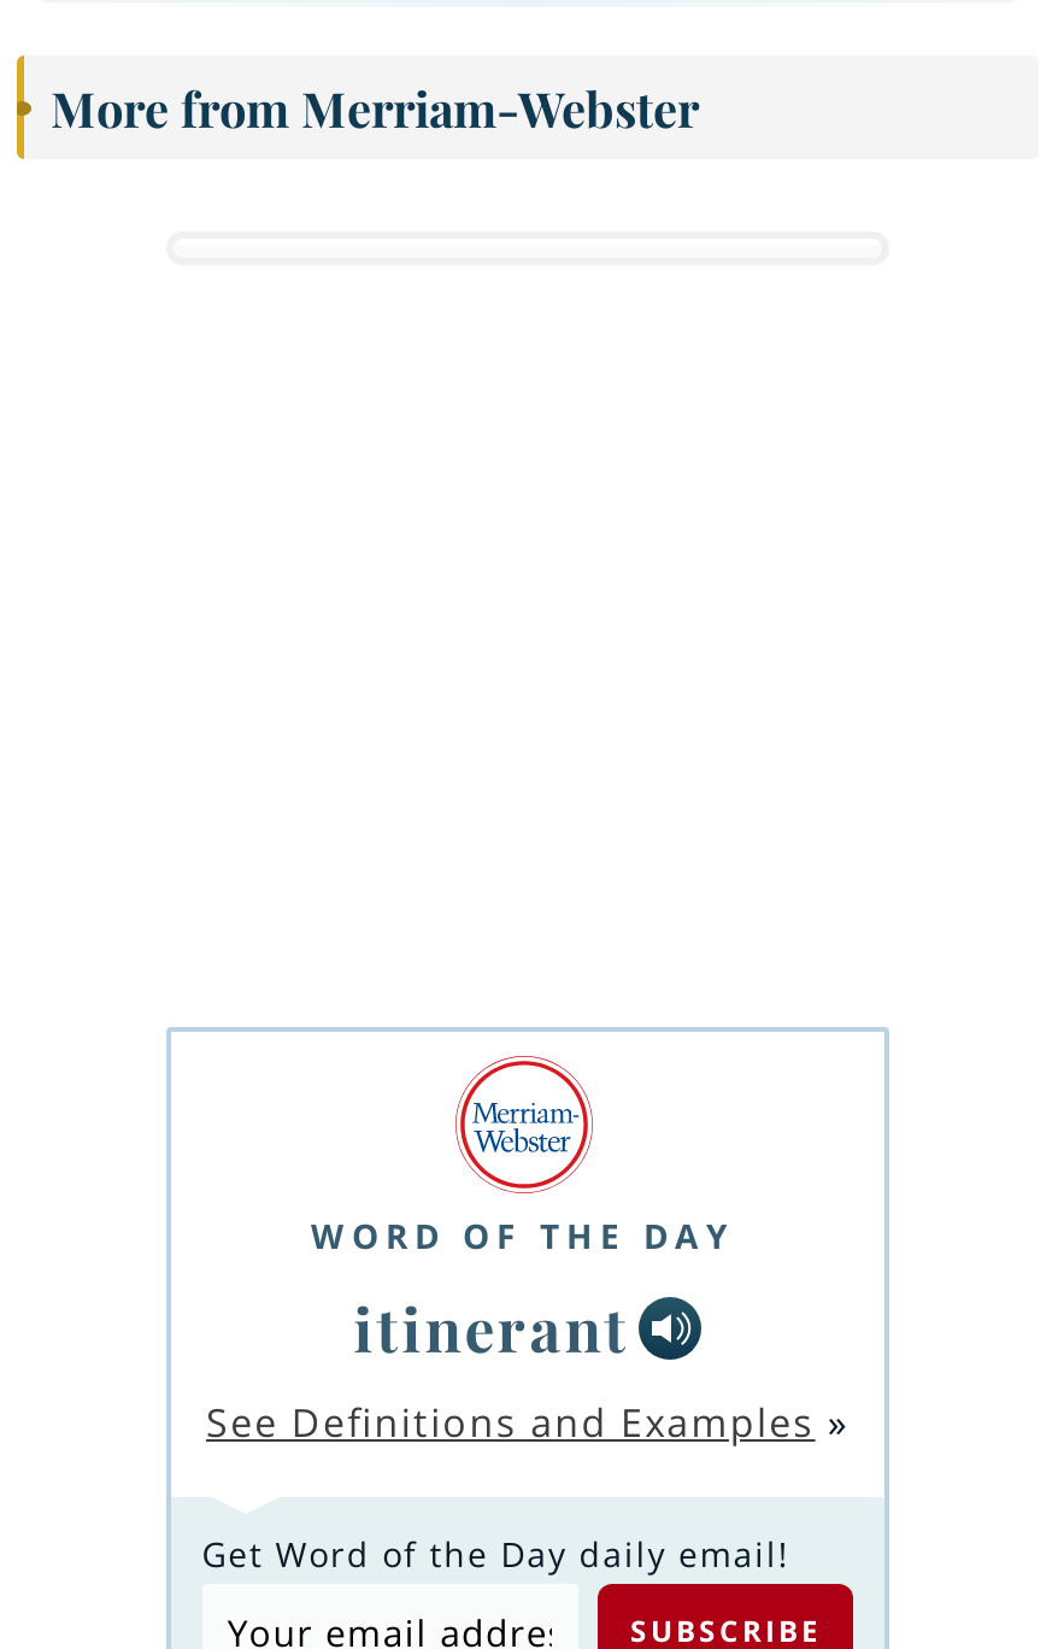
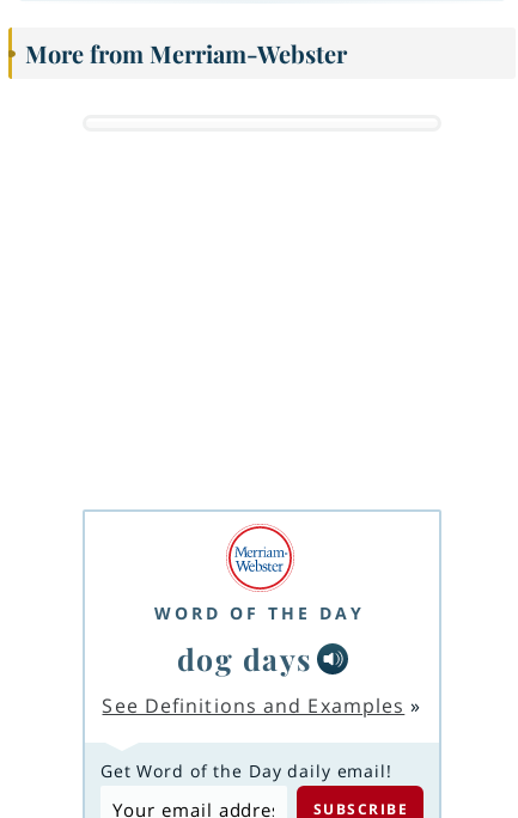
[354,1287,629,1367] itinerant -> [176,639,312,678] dog days

